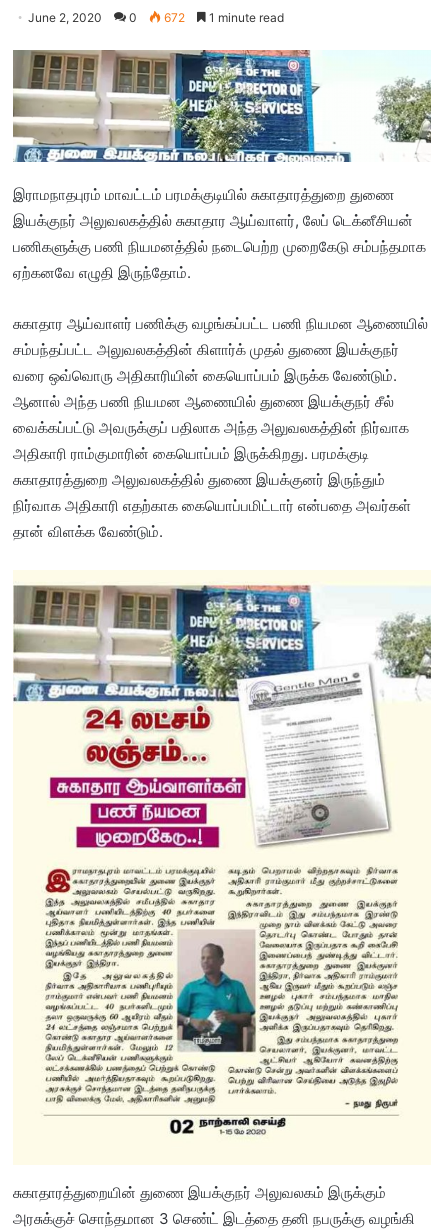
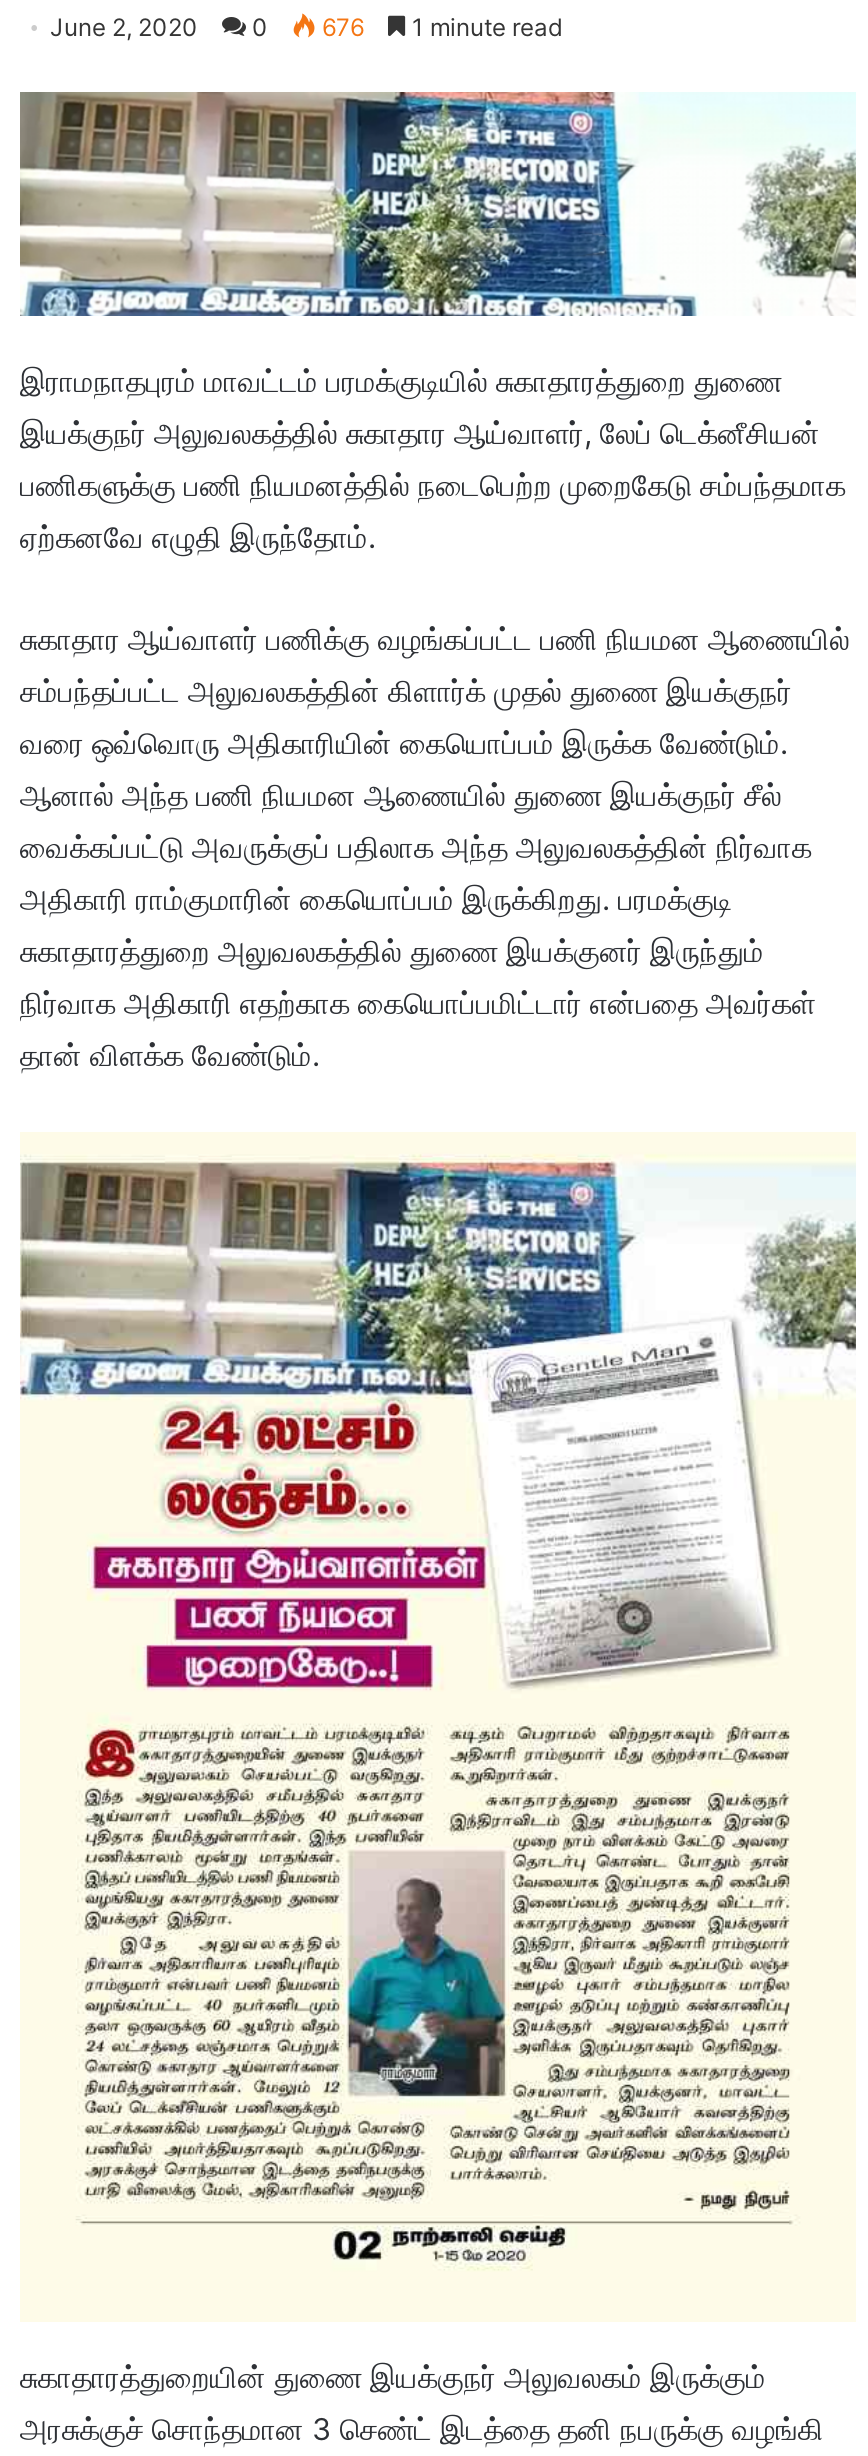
[28,10,284,25] June 2, 2020 0 672 1 minute read -> [50,12,562,42] June 2, 2020 0 676 1 minute read

